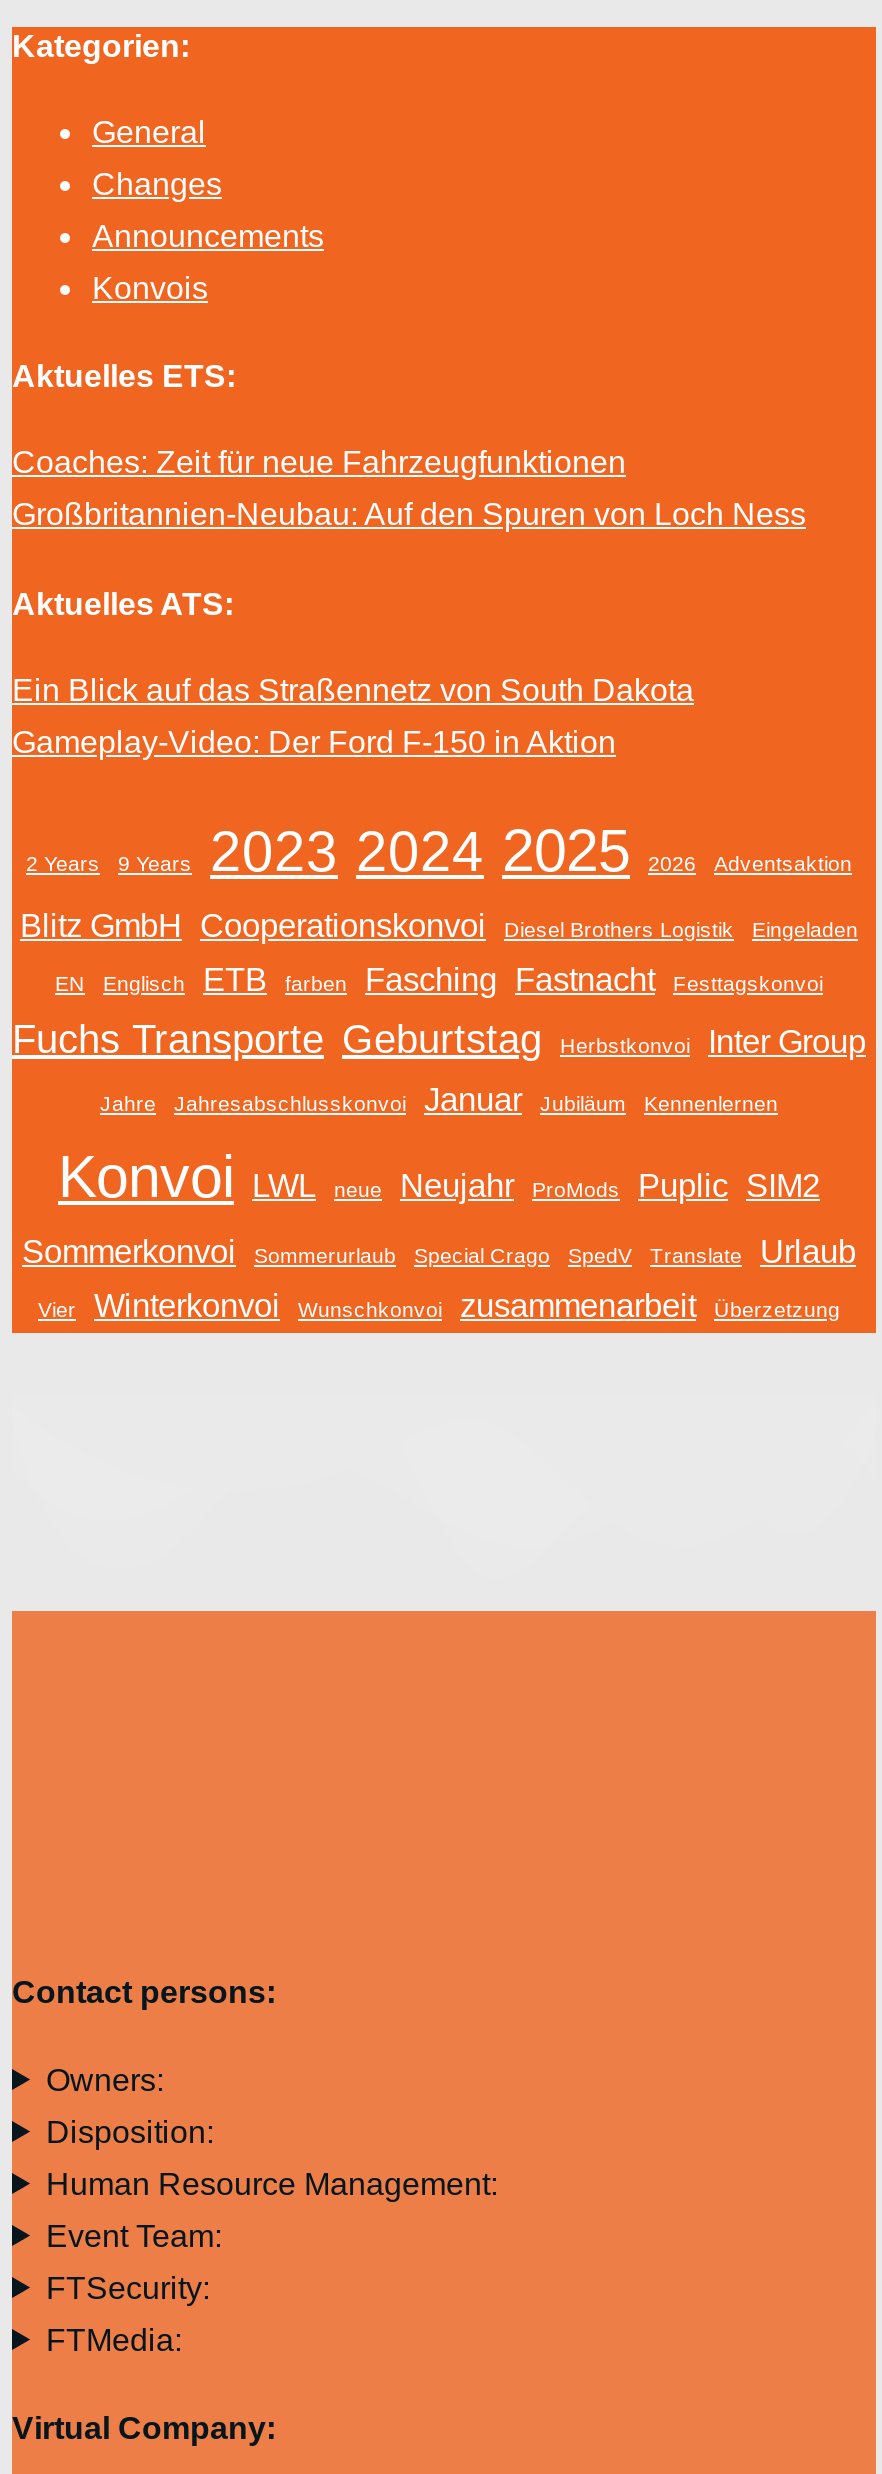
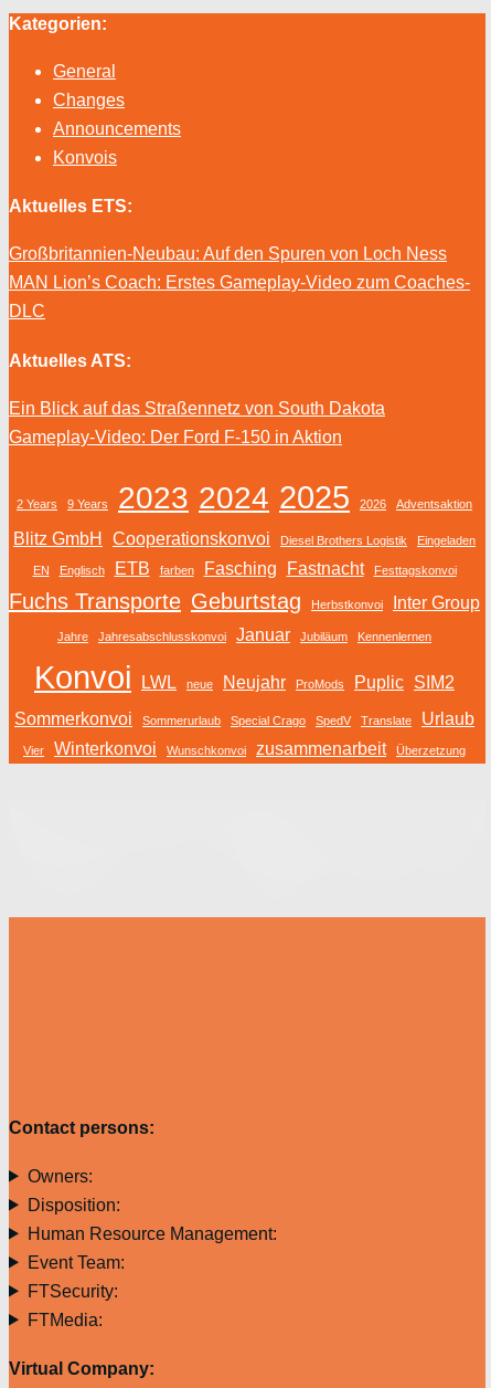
[12,446,626,480] Coaches: Zeit für neue Fahrzeugfunktionen -> none
moved [12,498,806,532] -> [9,245,447,264]: Großbritannien-Neubau: Auf den Spuren von Loch Ness
none -> [9,274,470,321] MAN Lion’s Coach: Erstes Gameplay-Video zum Coaches- | DLC

